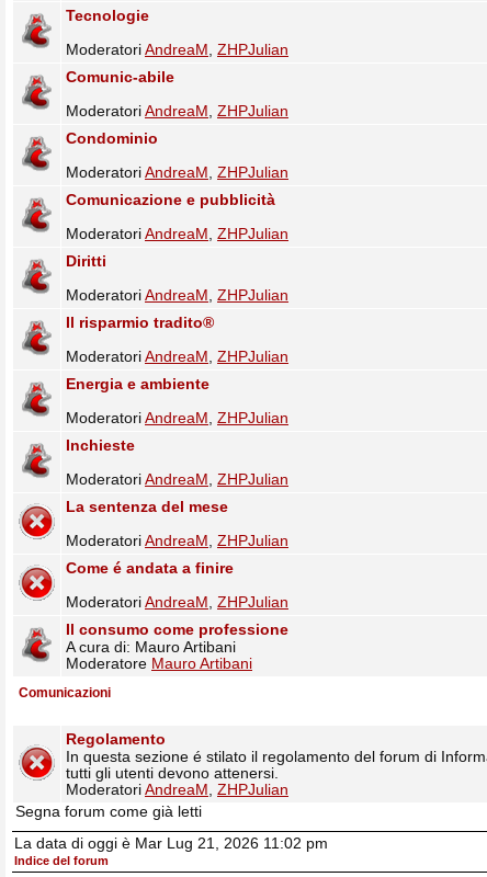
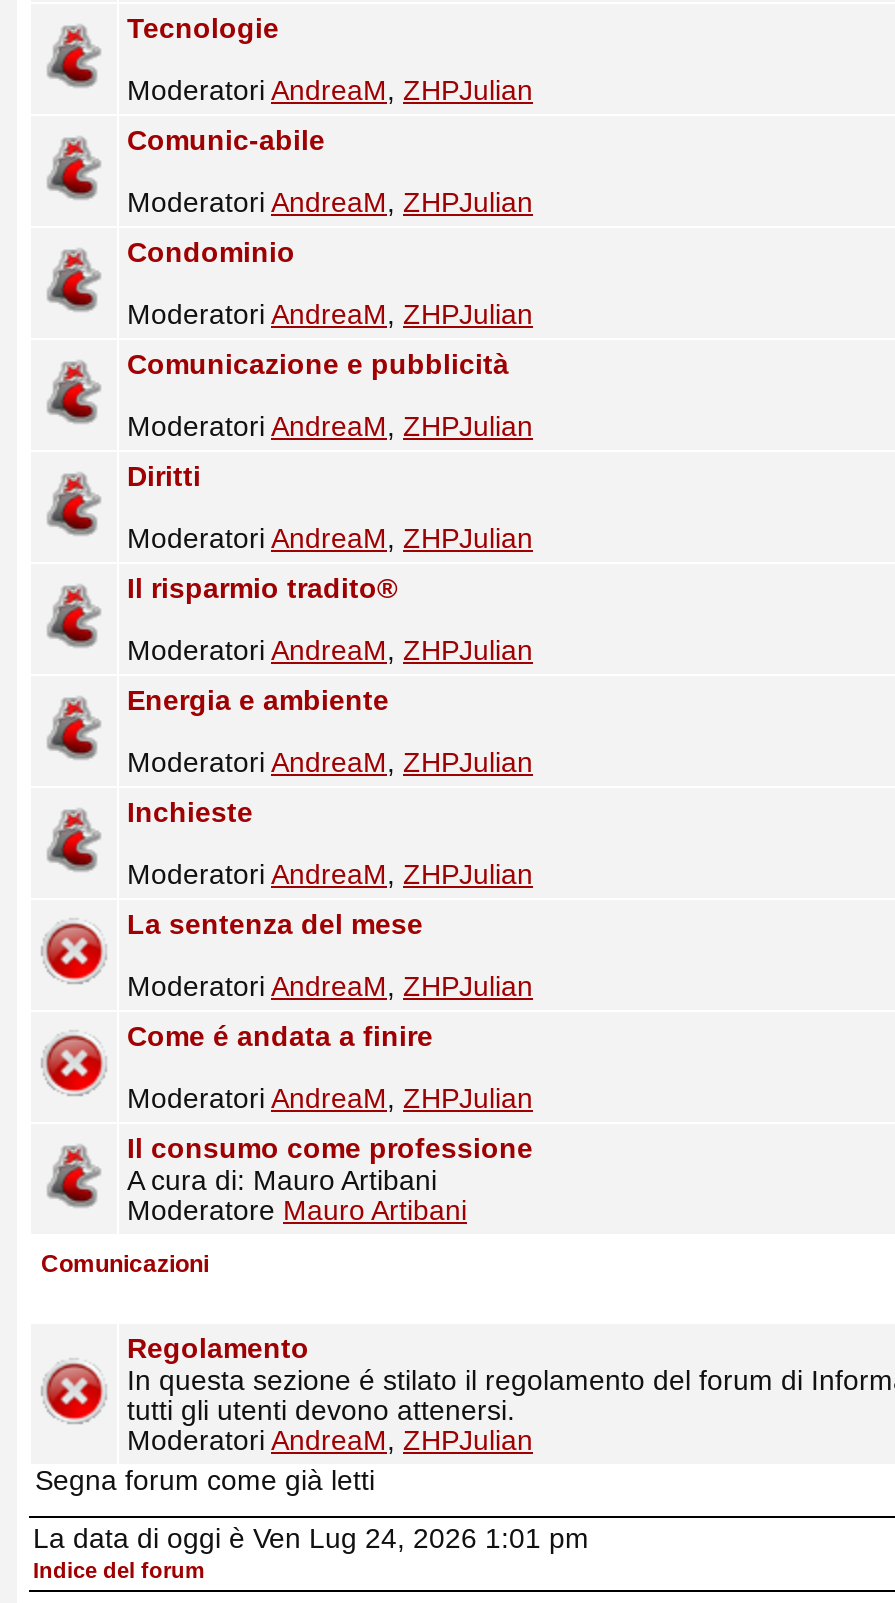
[14,834,328,852] La data di oggi è Mar Lug 21, 2026 11:02 pm -> [33,1522,589,1554] La data di oggi è Ven Lug 24, 2026 1:01 pm

